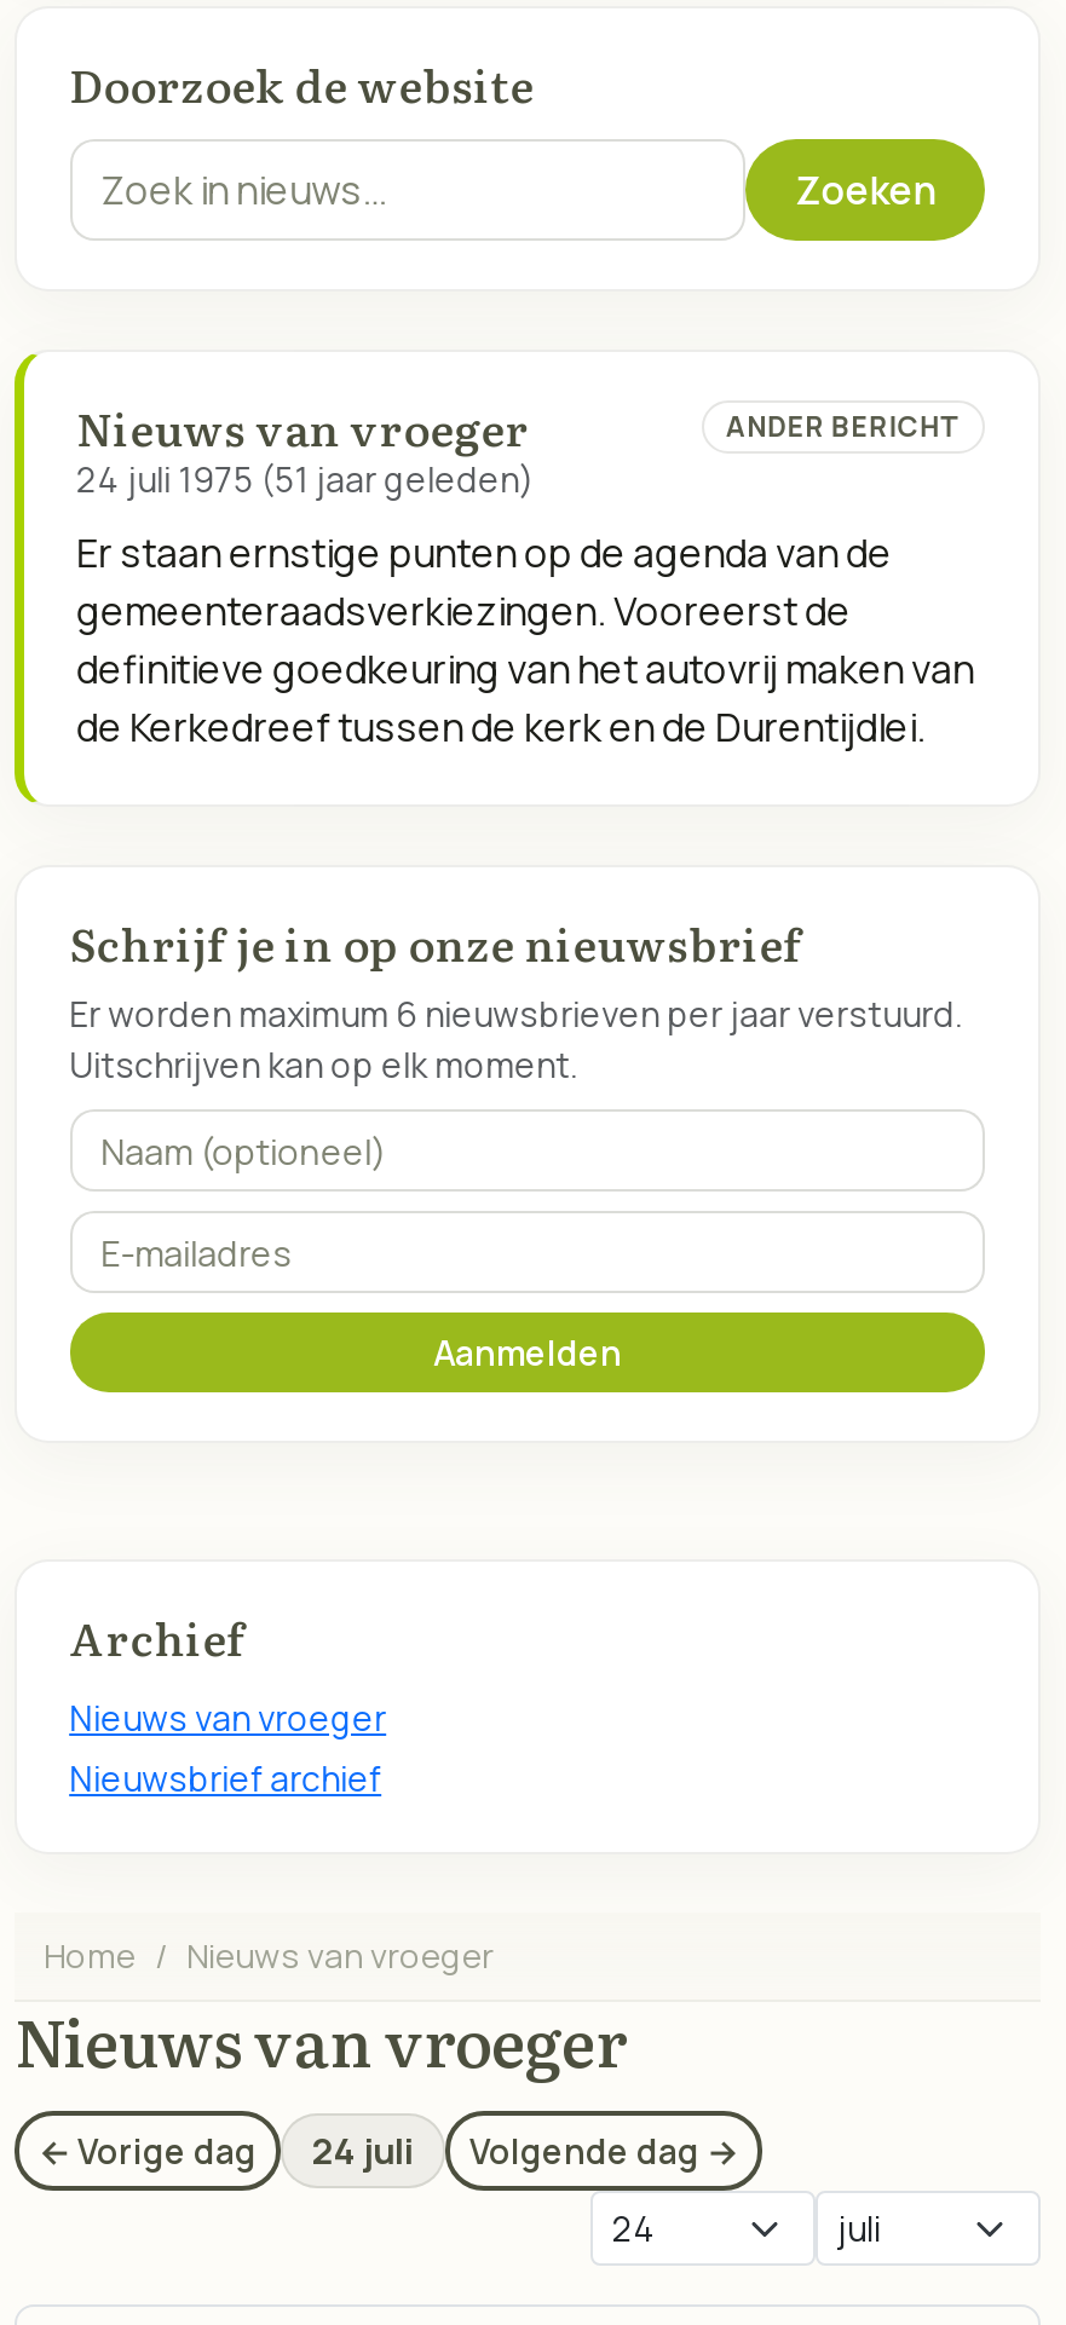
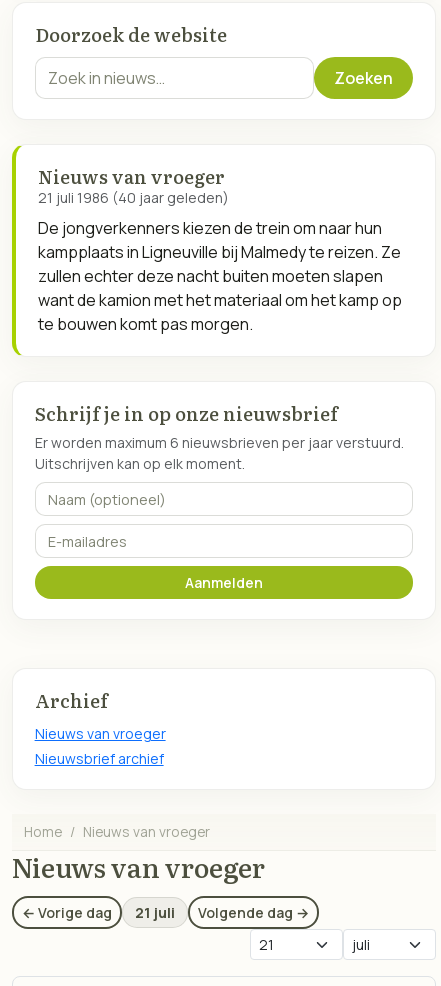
[76,409,962,502] ANDER BERICHT | 24 juli 1975 (51 jaar geleden) -> [38,188,229,207] 21 juli 1986 (40 jaar geleden)
[76,526,974,754] Er staan ernstige punten op de agenda van de | gemeenteraadsverkiezingen. Vooreerst de | definitieve goedkeuring van het autovrij maken van | de Kerkedreef tussen de kerk en de Durentijdlei. -> [38,217,402,335] De jongverkenners kiezen de trein om naar hun | kampplaats in Ligneuville bij Malmedy te reizen. Ze | zullen echter deze nacht buiten moeten slapen | want de kamion met het materiaal om het kamp op | te bouwen komt pas morgen.
[312,2125,414,2174] 24 juli -> [135,902,175,922] 21 juli

